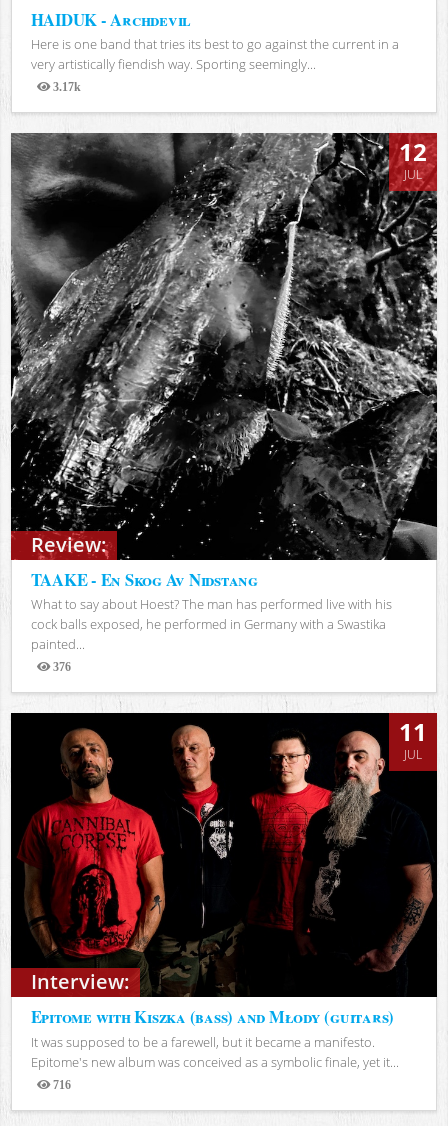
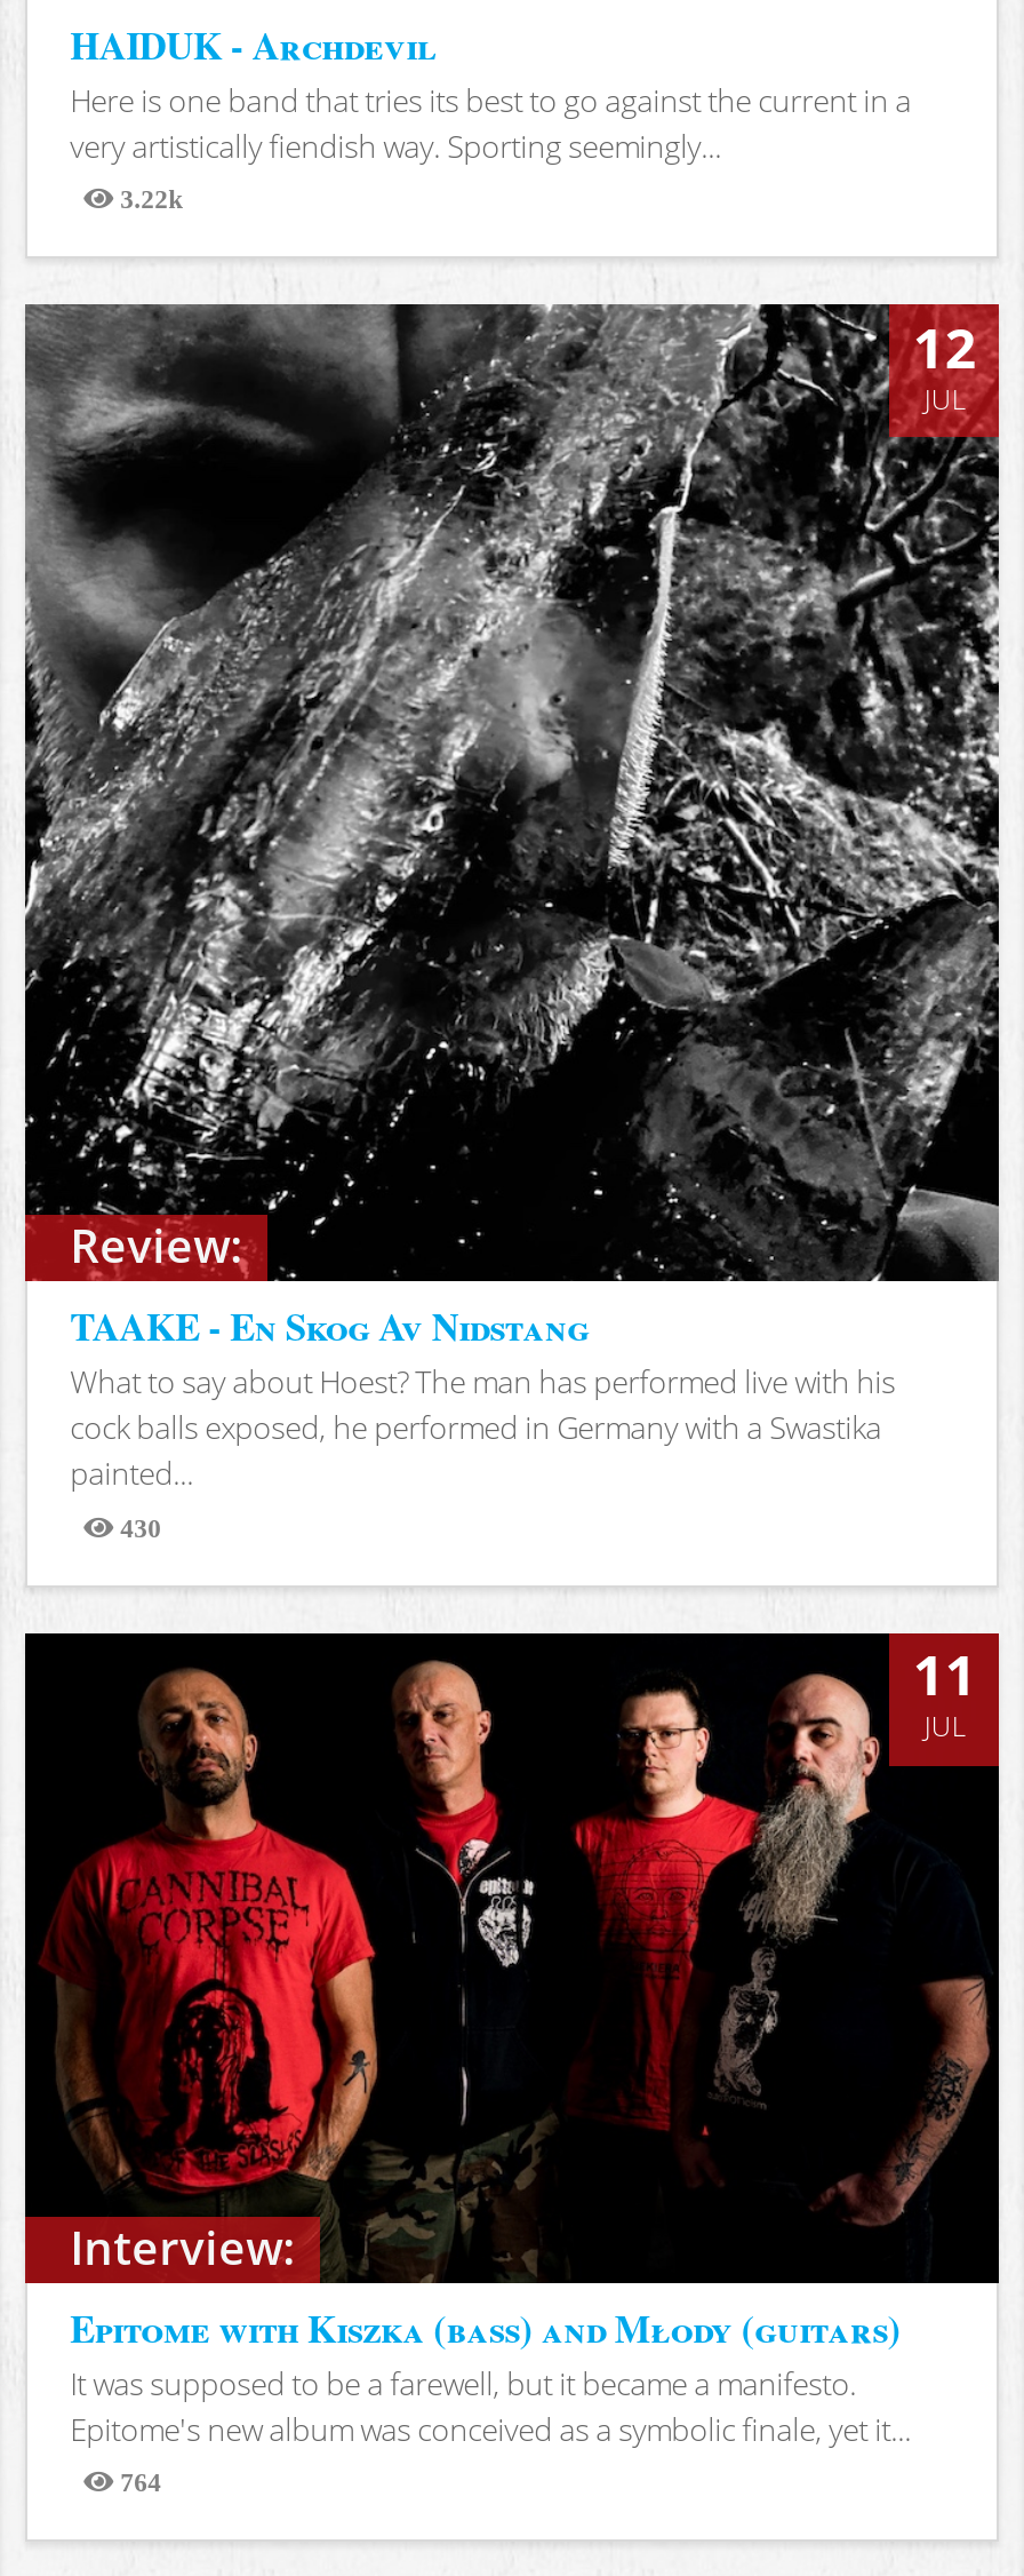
[50,81,81,92] 3.17k -> [114,186,184,211] 3.22k
[50,661,71,672] 376 -> [114,1513,162,1538] 430
[50,1079,71,1090] 716 -> [114,2468,162,2493] 764

